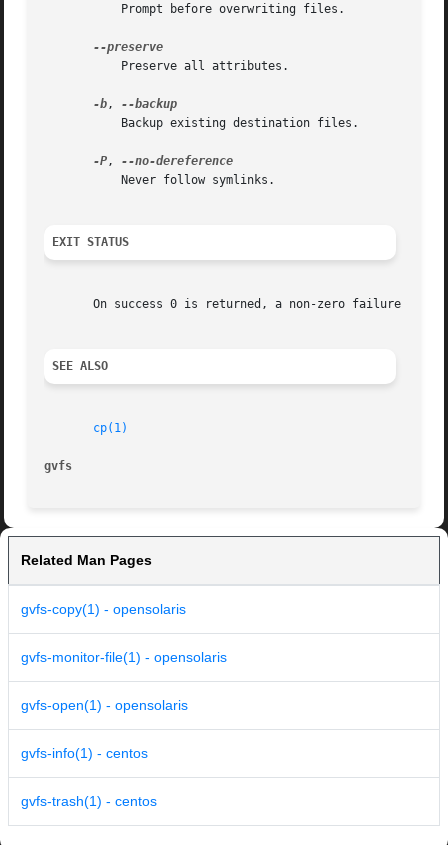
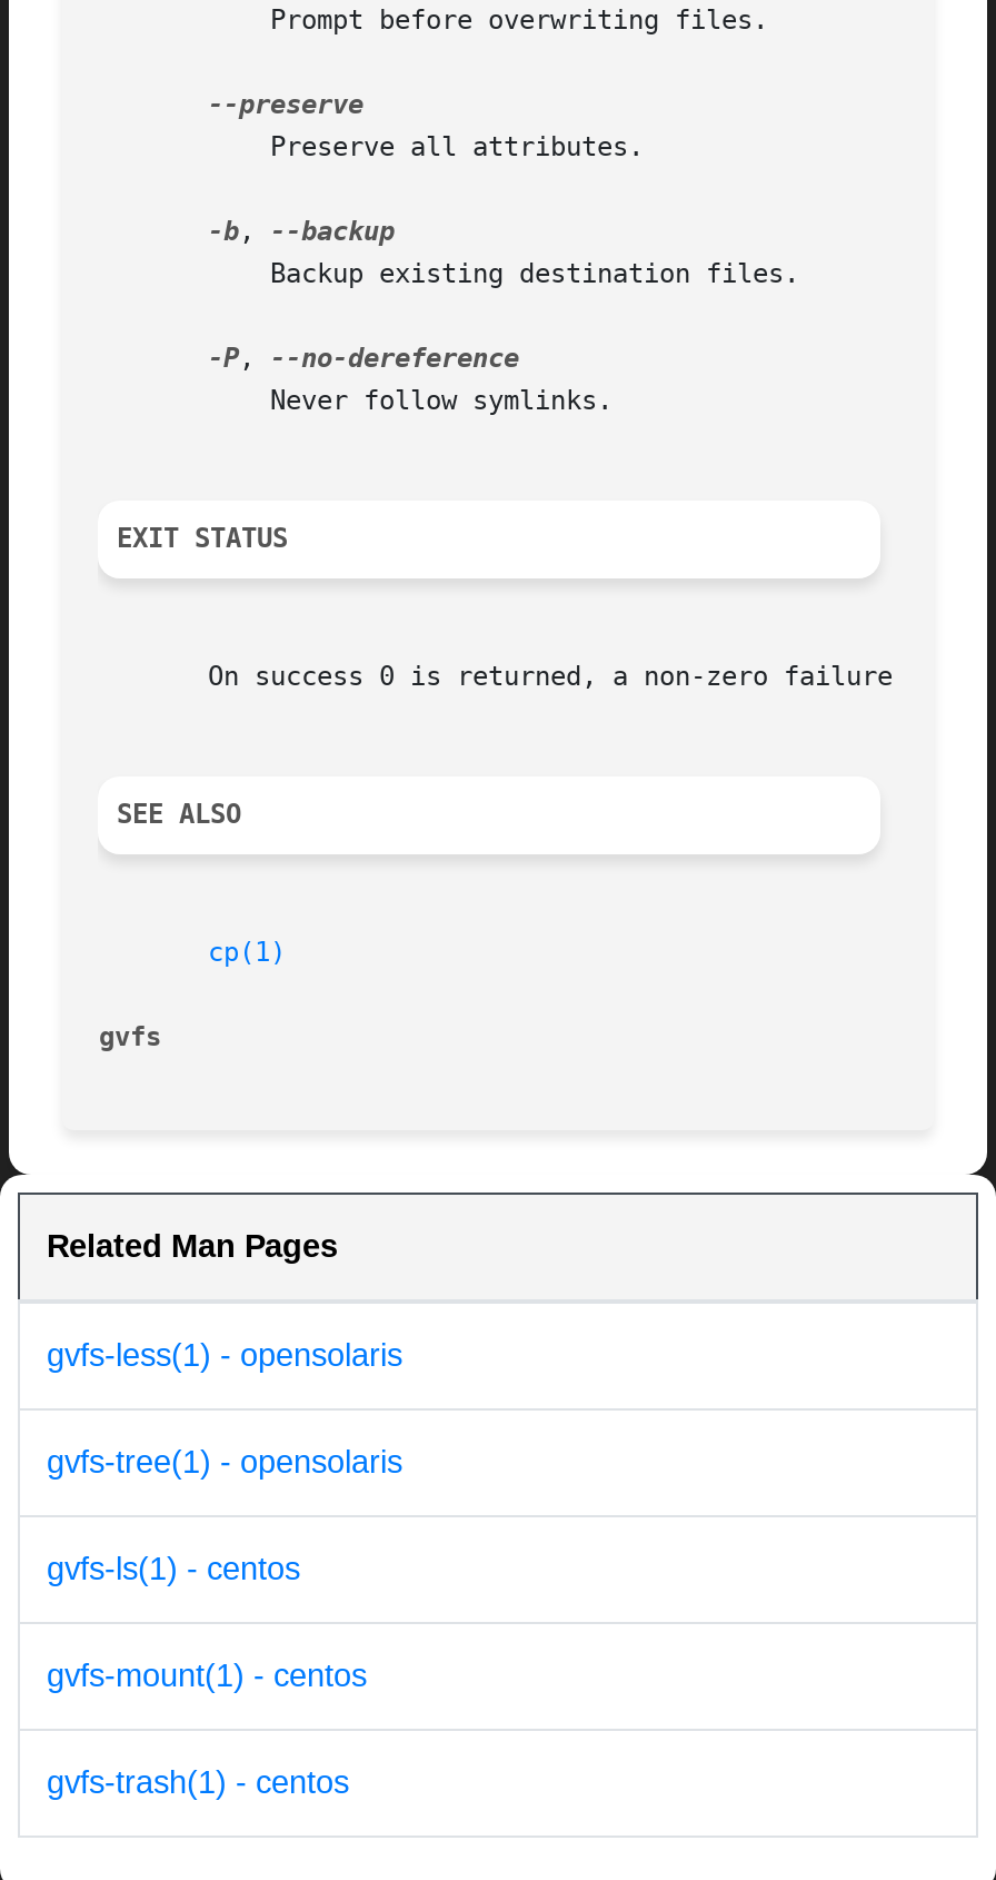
[21,601,186,617] gvfs-copy(1) - opensolaris -> [47,1338,402,1373] gvfs-less(1) - opensolaris
[21,649,227,665] gvfs-monitor-file(1) - opensolaris -> [47,1445,402,1480] gvfs-tree(1) - opensolaris
[21,697,188,713] gvfs-open(1) - opensolaris -> [47,1551,300,1587] gvfs-ls(1) - centos
[21,745,148,761] gvfs-info(1) - centos -> [47,1658,367,1694] gvfs-mount(1) - centos

